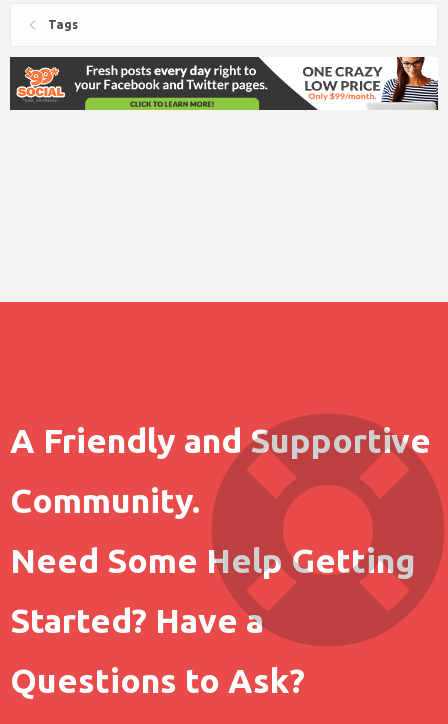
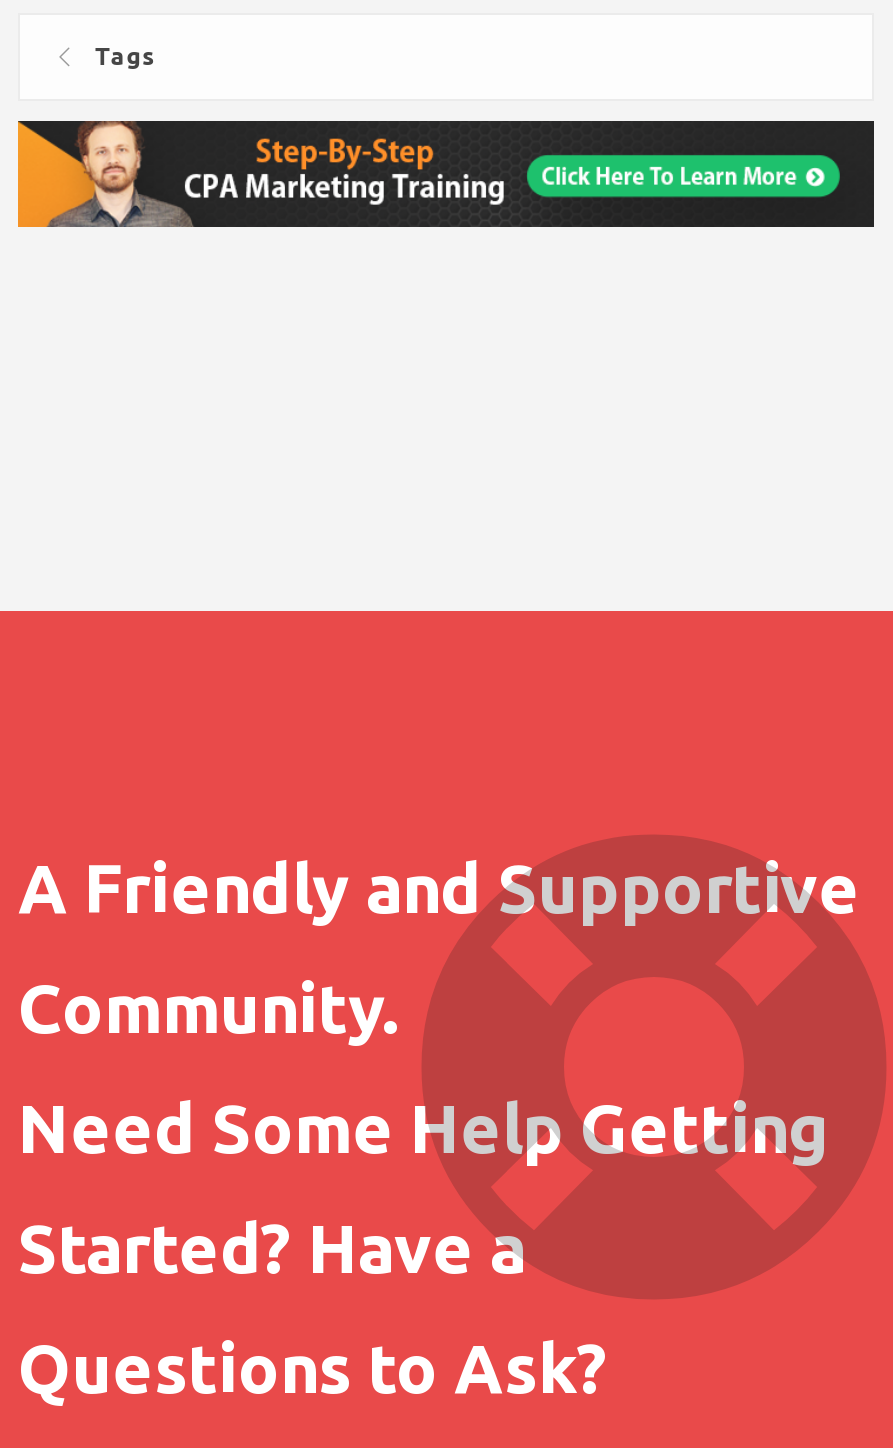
[9,56,439,111] [image] -> [16,119,876,229] [image]

